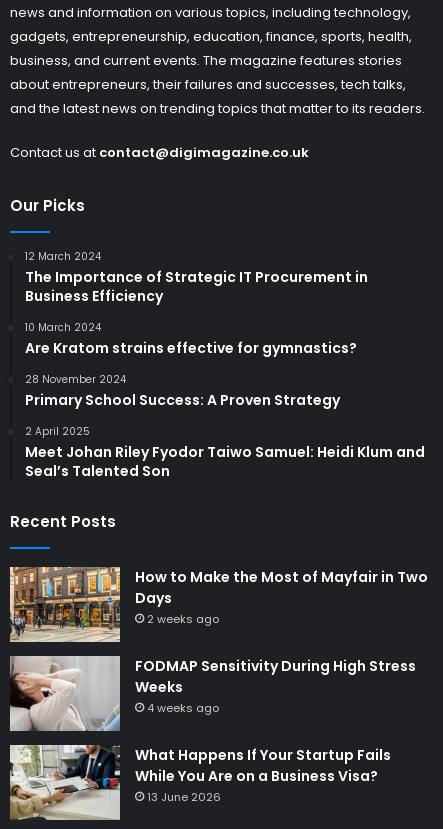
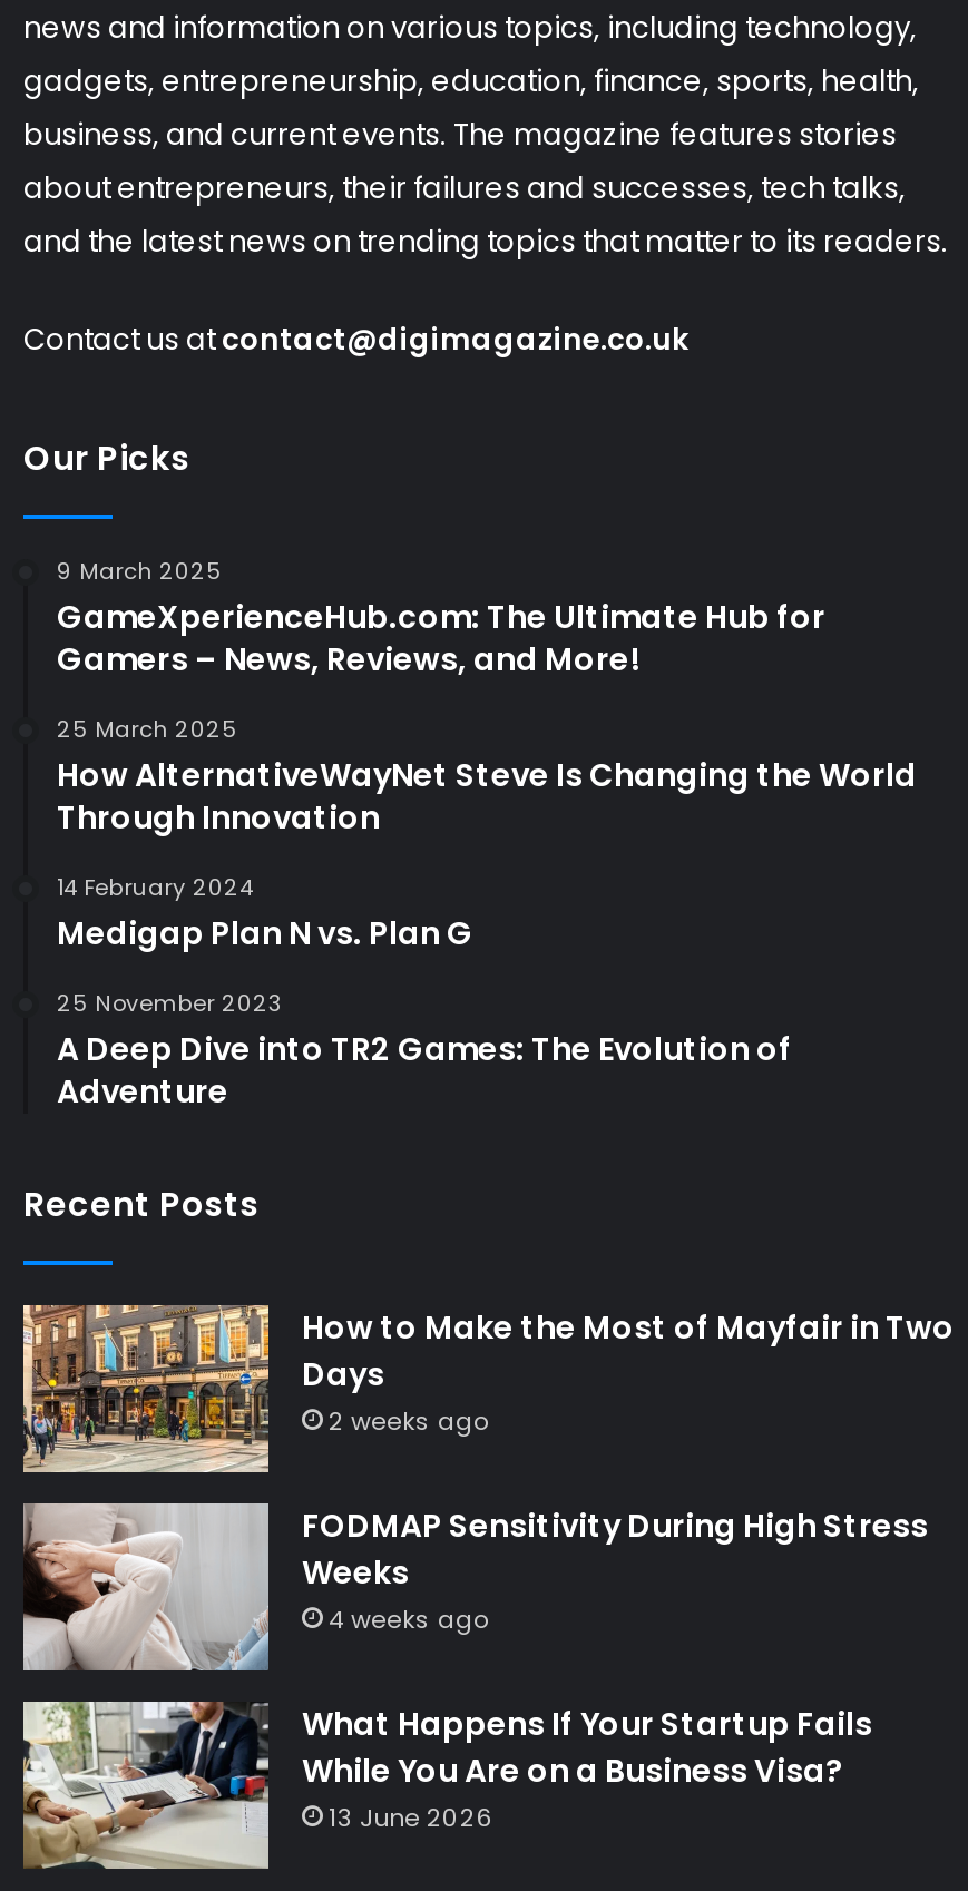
[25,249,368,306] 12 March 2024 | The Importance of Strategic IT Procurement in | Business Efficiency -> [57,555,825,682] 9 March 2025 | GameXperienceHub.com: The Ultimate Hub for | Gamers – News, Reviews, and More!
[25,320,357,358] 10 March 2024 | Are Kratom strains effective for gymnastics? -> [57,713,917,840] 25 March 2025 | How AlternativeWayNet Steve Is Changing the World | Through Innovation
[25,372,340,410] 28 November 2024 | Primary School Success: A Proven Strategy -> [57,871,473,956] 14 February 2024 | Medigap Plan N vs. Plan G
[25,424,425,481] 2 April 2025 | Meet Johan Riley Fyodor Taiwo Samuel: Heidi Klum and | Seal’s Talented Son -> [57,987,792,1114] 25 November 2023 | A Deep Dive into TR2 Games: The Evolution of | Adventure

